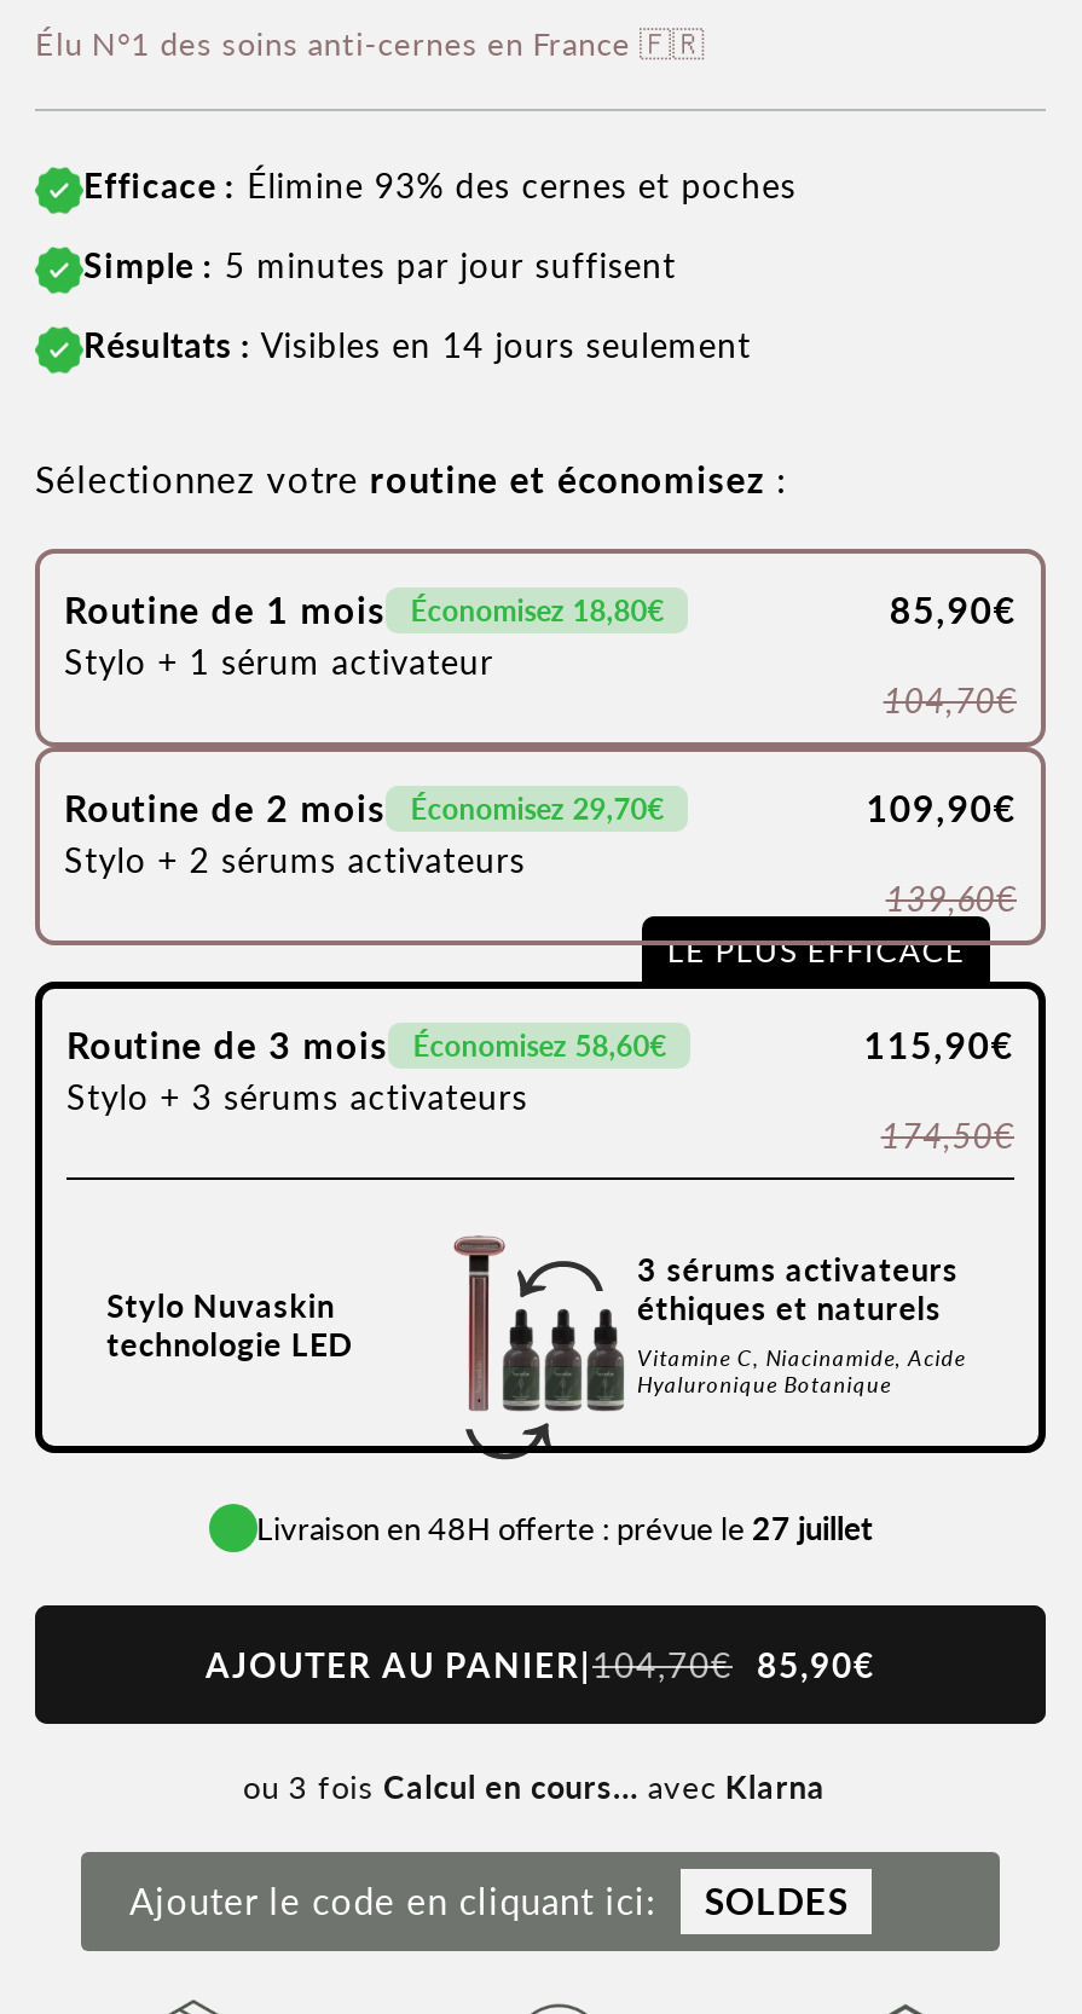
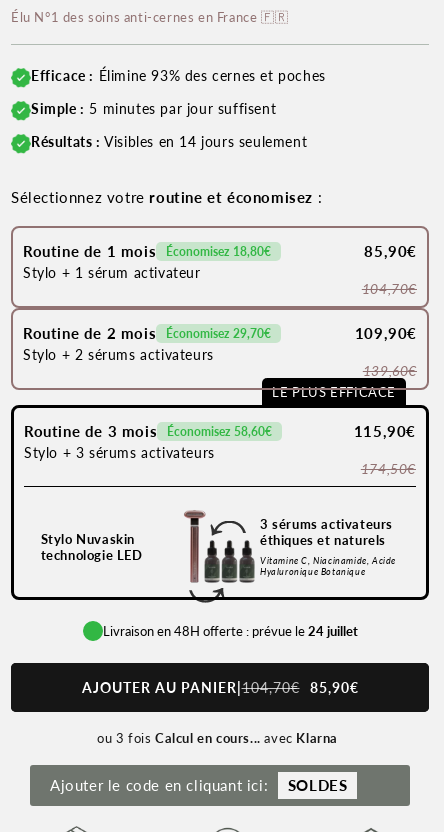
[256,1509,873,1547] Livraison en 48H offerte : prévue le 27 juillet -> [102,623,357,639] Livraison en 48H offerte : prévue le 24 juillet

